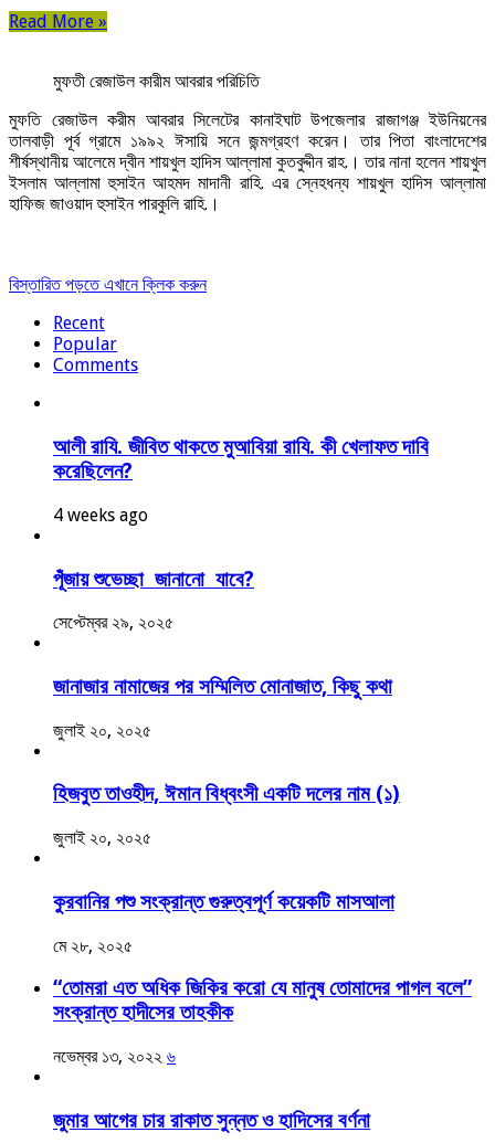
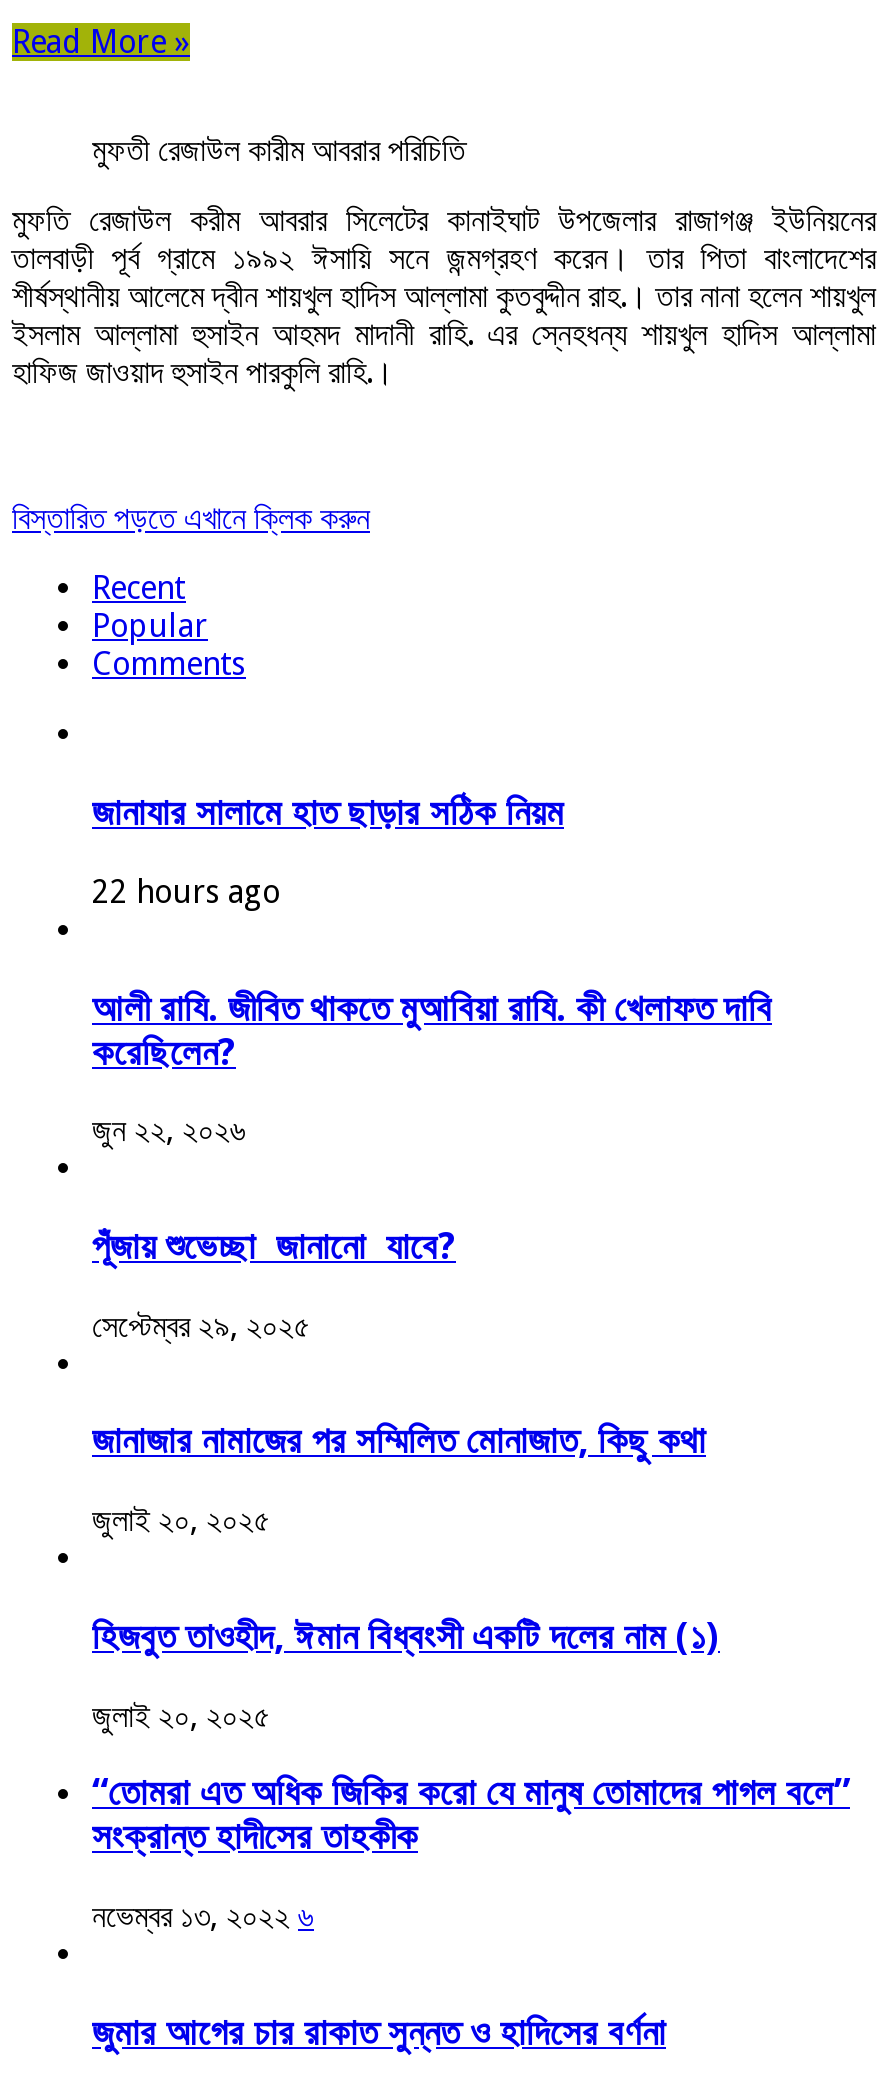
none -> [92,791,564,911] জানাযার সালামে হাত ছাড়ার সঠিক নিয়ম | 22 hours ago
moved [53,435,429,483] -> [92,986,772,1072]: আলী রাযি. জীবিত থাকতে মুআবিয়া রাযি. কী খেলাফত দাবি | করেছিলেন?
[53,504,148,525] 4 weeks ago -> [92,1112,246,1150] জুন ২২, ২০২৬
moved [53,567,400,848] -> [92,1225,720,1734]: পূঁজায় শুভেচ্ছা জানানো যাবে? | সেপ্টেম্বর ২৯, ২০২৫ | জানাজার নামাজের পর সম্মিলিত মোনাজাত, কিছু কথা | জুলাই ২০, ২০২৫ | হিজবুত তাওহীদ, ঈমান বিধ্বংসী একটি দলের নাম (১) | জুলাই ২০, ২০২৫
[53,890,394,956] কুরবানির পশু সংক্রান্ত গুরুত্বপূর্ণ কয়েকটি মাসআলা | মে ২৮, ২০২৫ -> none

